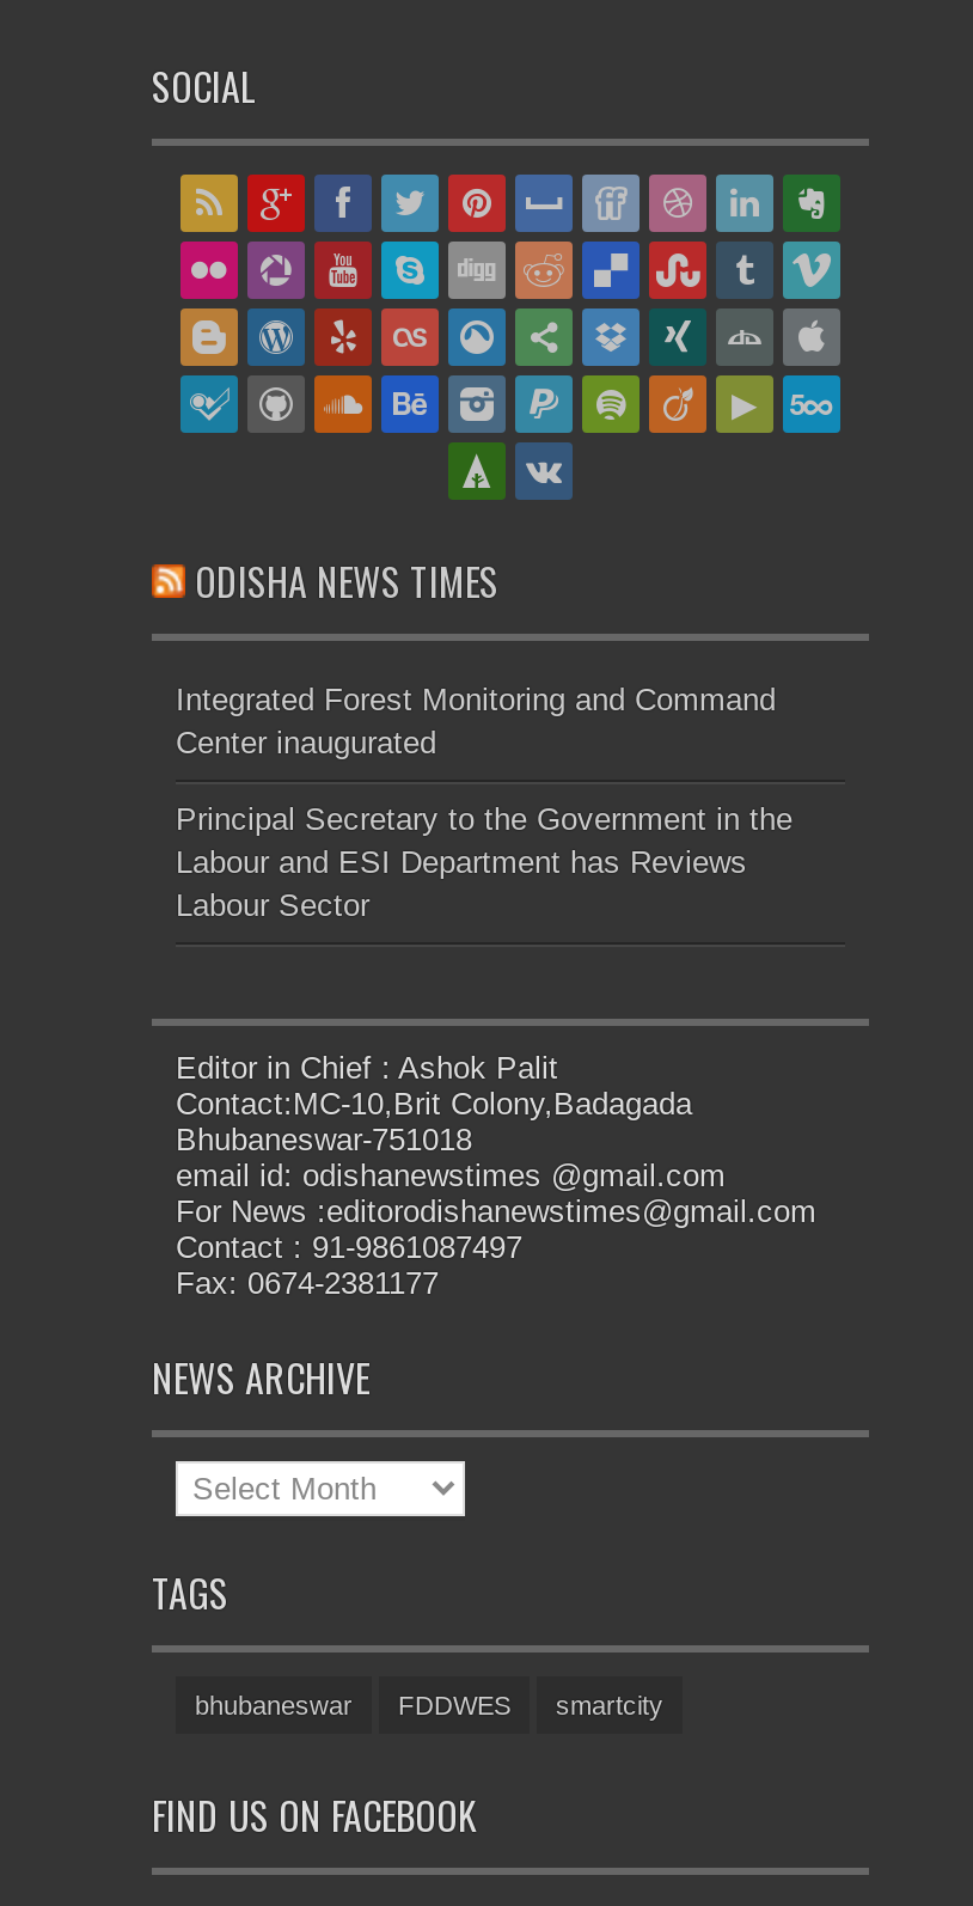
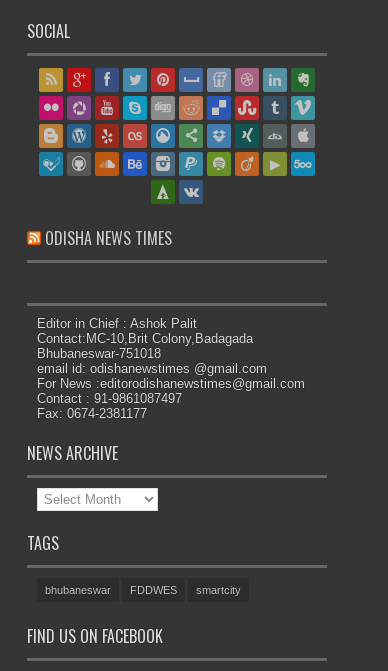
[176,682,793,924] Integrated Forest Monitoring and Command | Center inaugurated | Principal Secretary to the Government in the | Labour and ESI Department has Reviews | Labour Sector -> none

